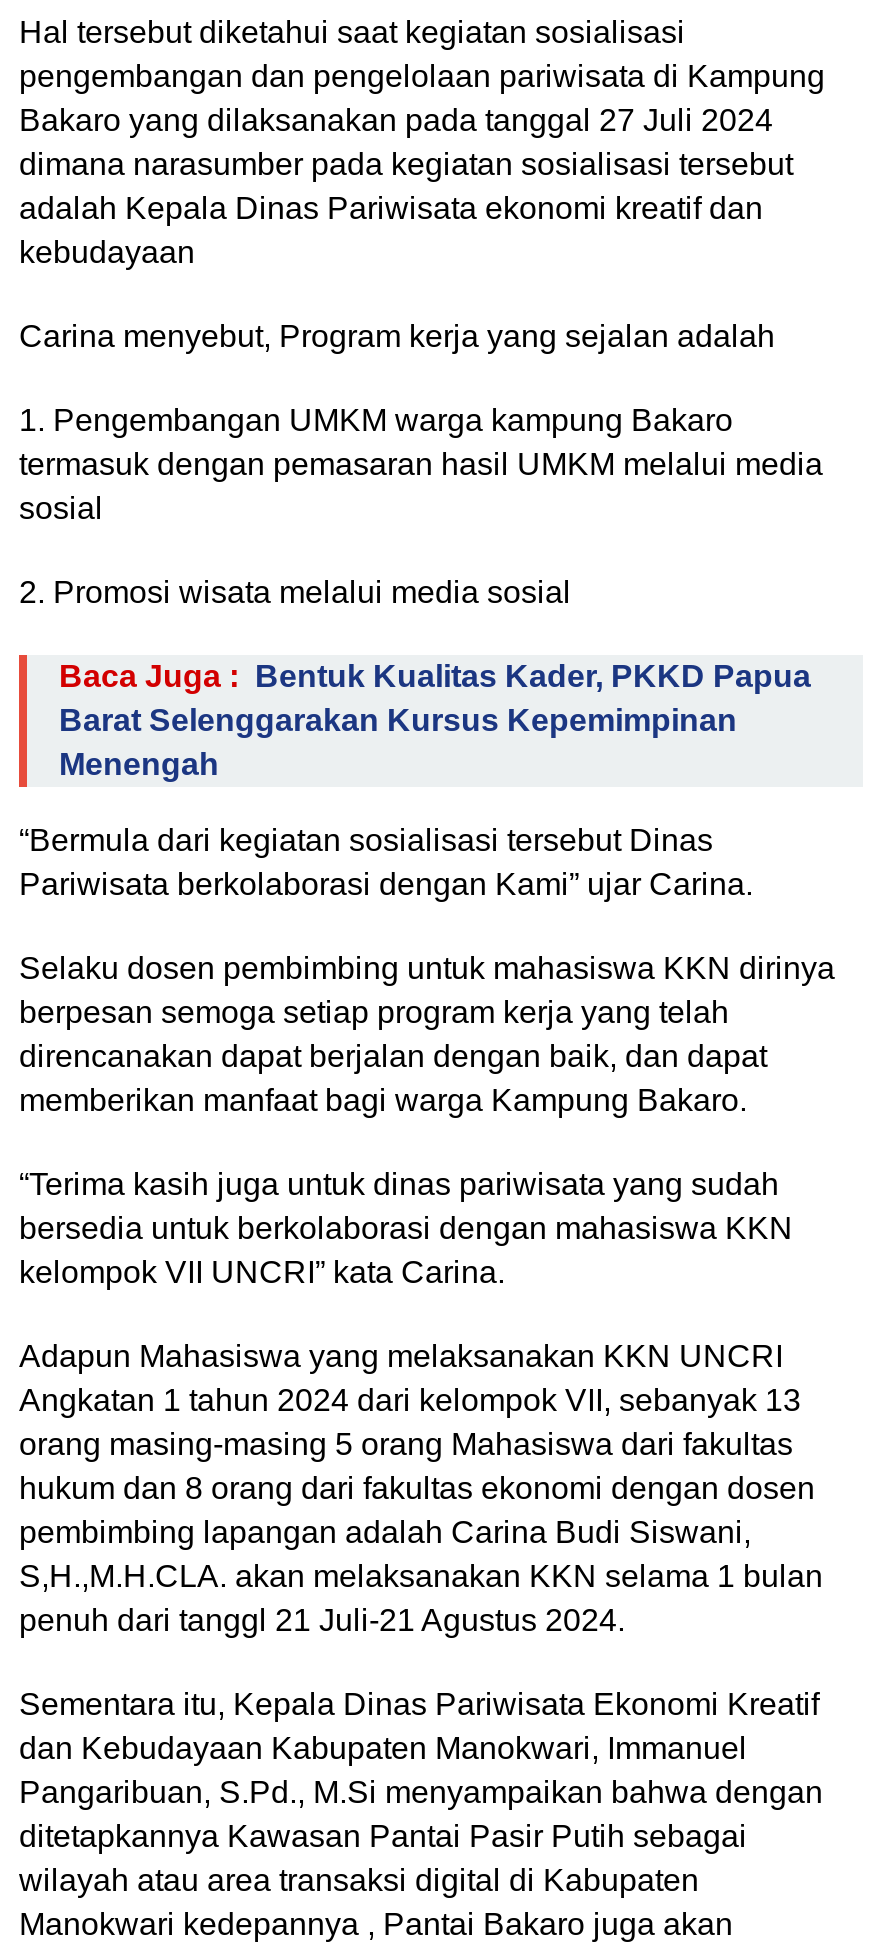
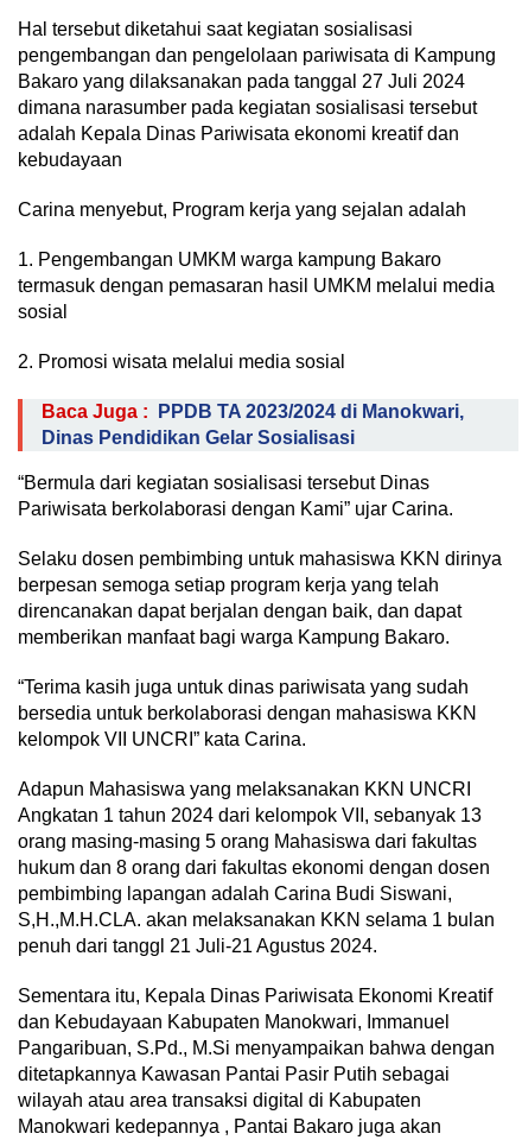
[59,659,811,781] Baca Juga : Bentuk Kualitas Kader, PKKD Papua | Barat Selenggarakan Kursus Kepemimpinan | Menengah -> [42,401,464,447] Baca Juga : PPDB TA 2023/2024 di Manokwari, | Dinas Pendidikan Gelar Sosialisasi

